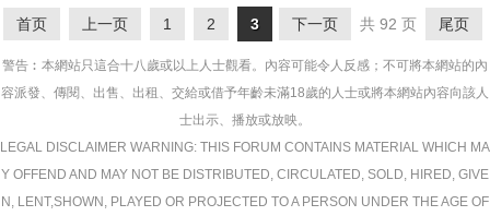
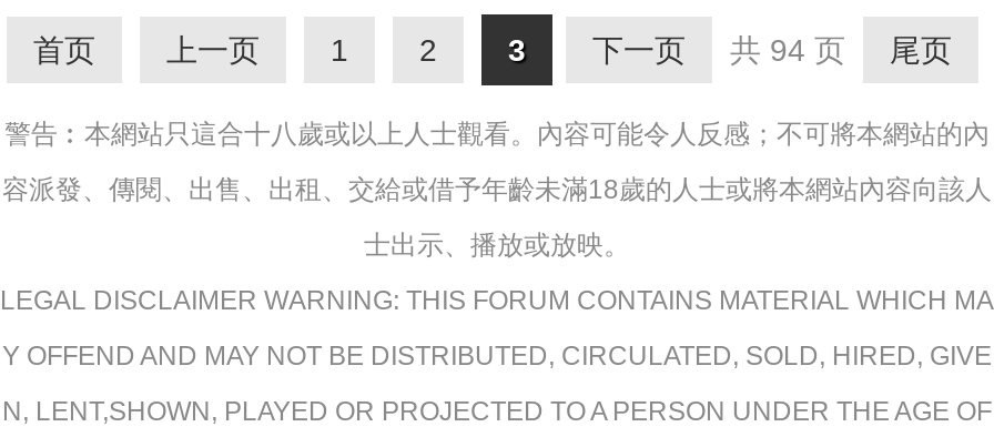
[16,15,469,33] 首页 上一页 1 2 3 下一页 共 92 页 尾页 -> [33,32,952,68] 首页 上一页 1 2 3 下一页 共 94 页 尾页

